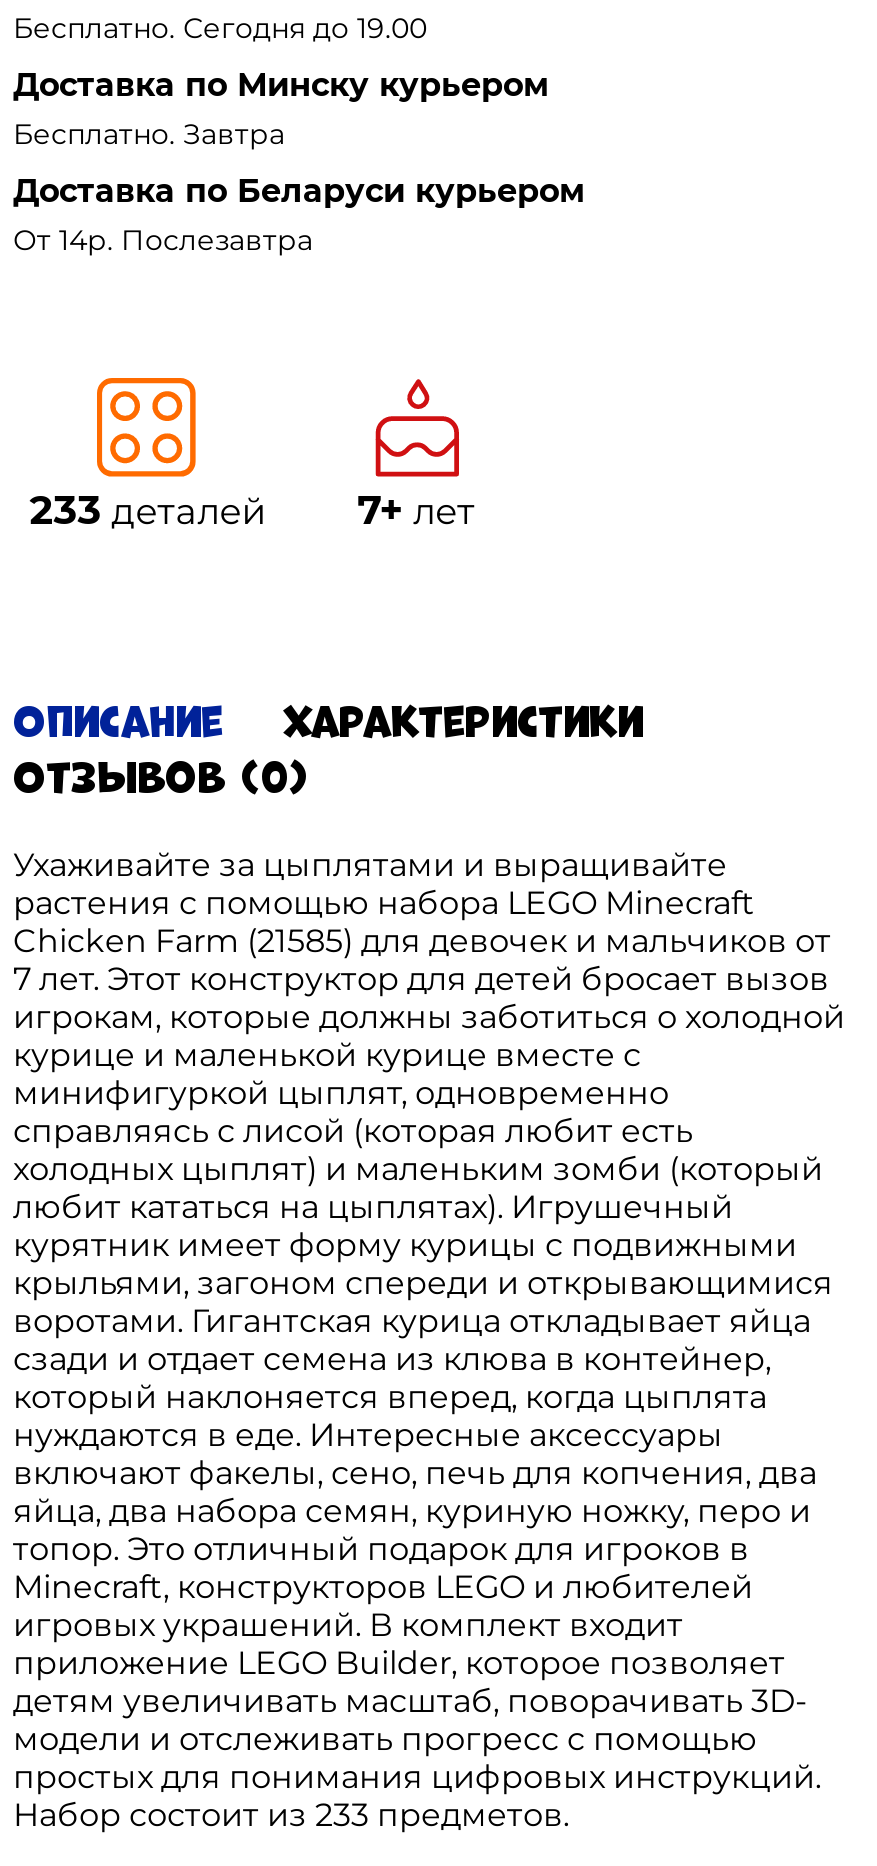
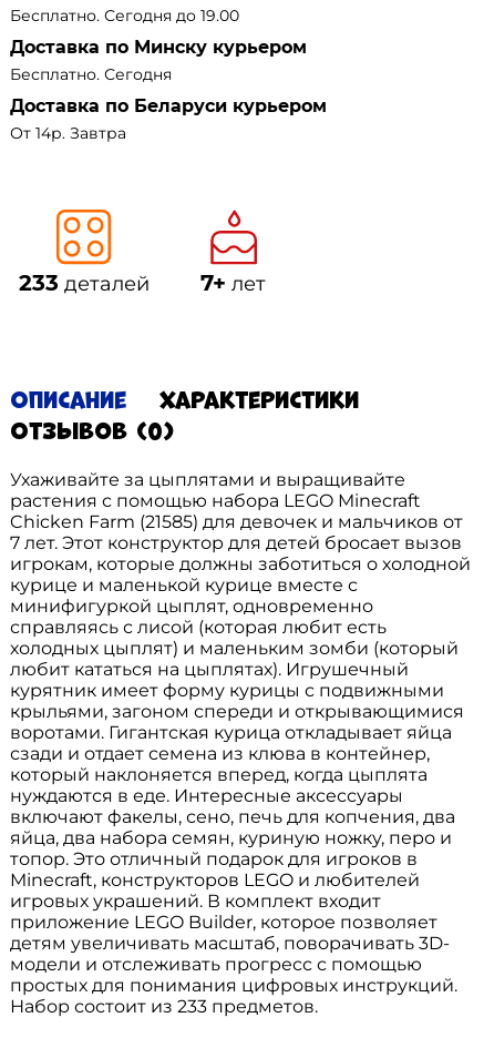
[13,115,285,151] Бесплатно. Завтра -> [10,64,172,84] Бесплатно. Сегодня
[13,221,313,257] От 14р. Послезавтра -> [10,123,126,143] От 14р. Завтра

